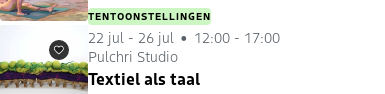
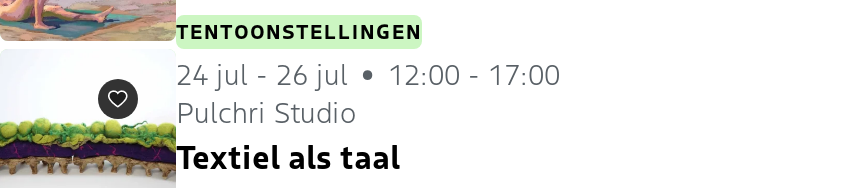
[88,26,280,46] 22 jul - 26 jul 12:00 - 17:00 -> [176,53,560,93] 24 jul - 26 jul 12:00 - 17:00

